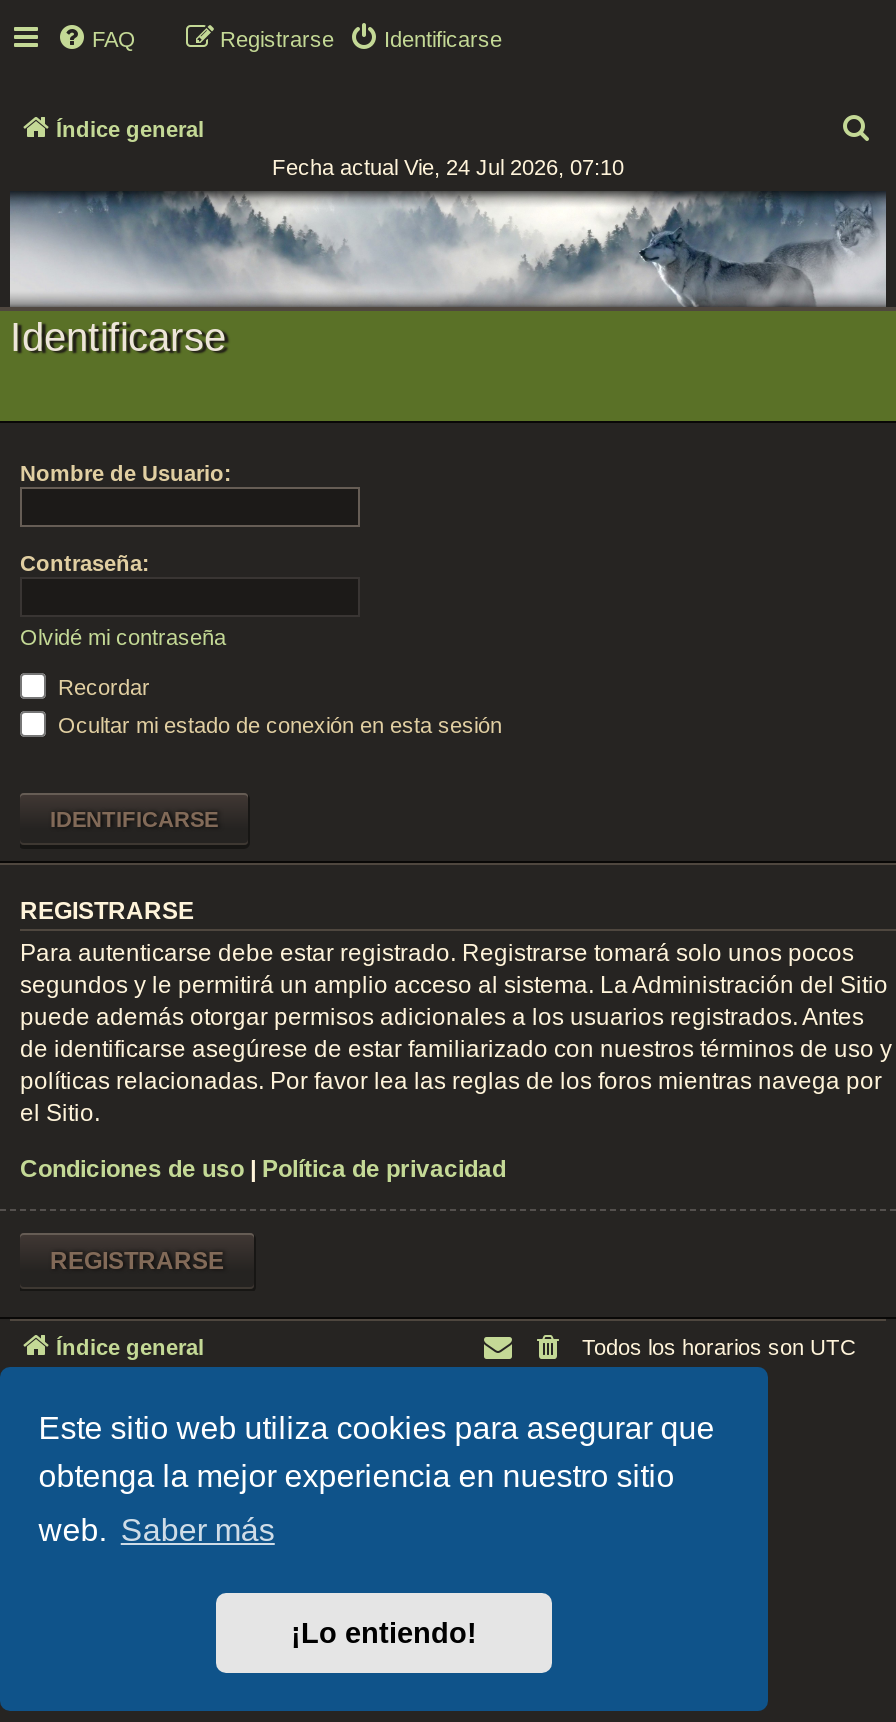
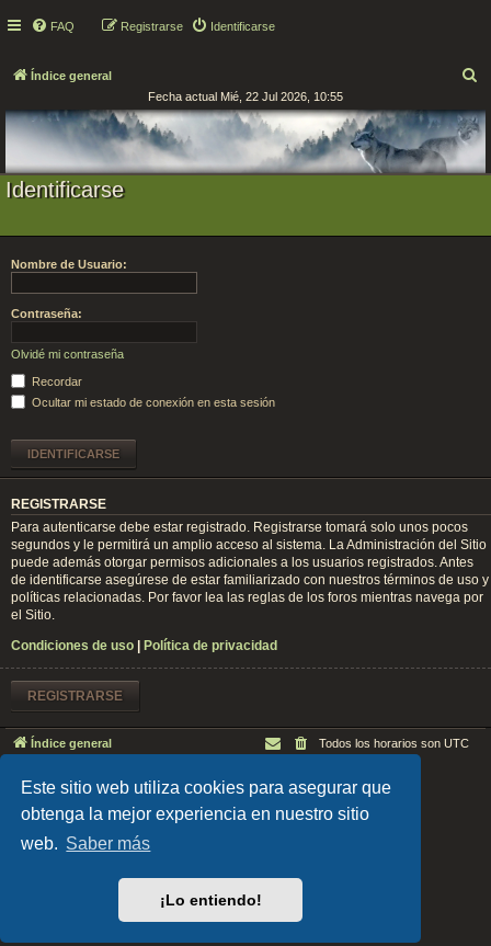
[272,155,624,179] Fecha actual Vie, 24 Jul 2026, 07:10 -> [148,90,343,103] Fecha actual Mié, 22 Jul 2026, 10:55

